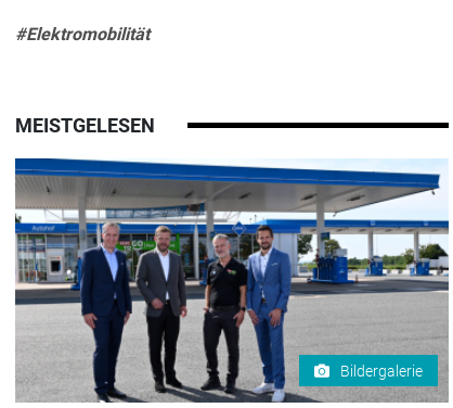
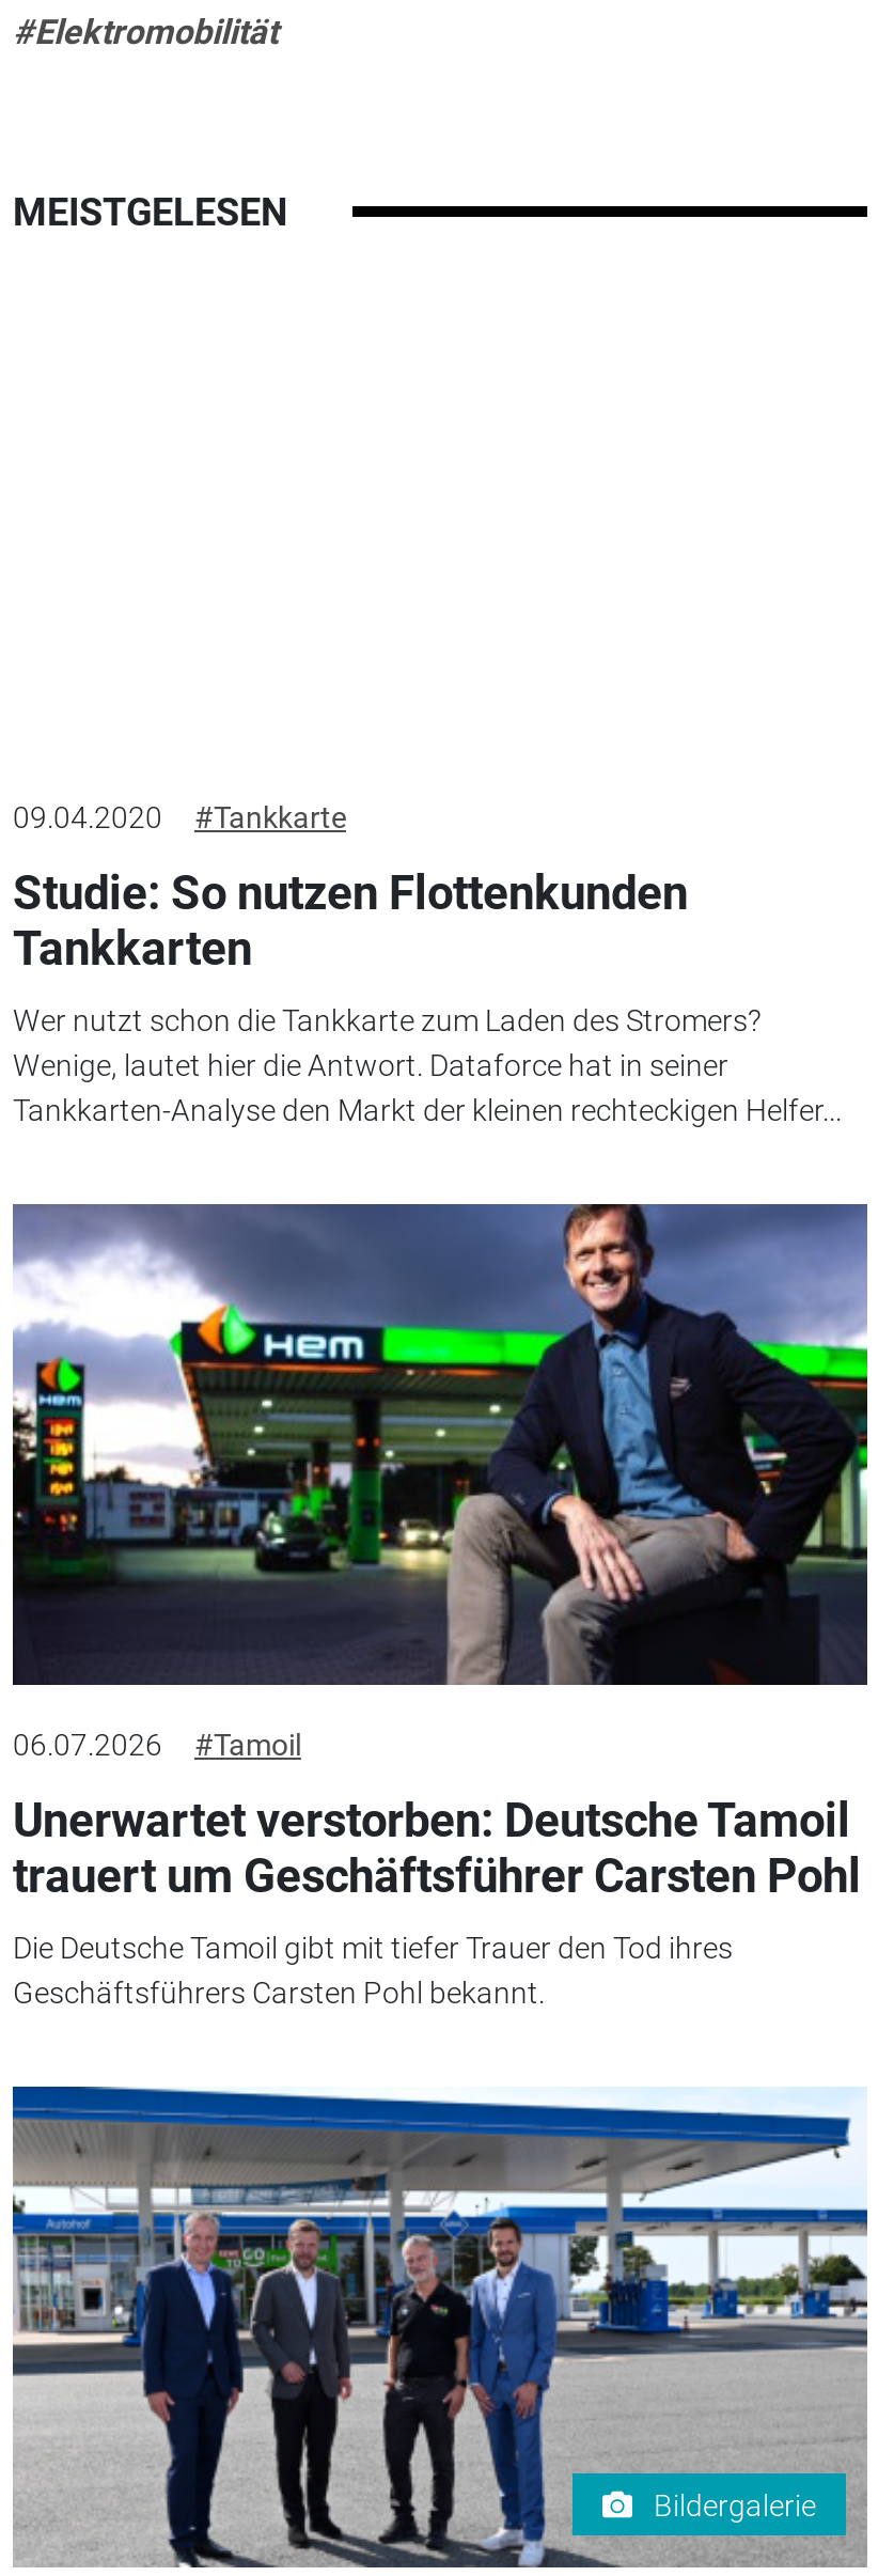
none -> [11,1202,869,2010] [image] | 06.07.2026 | #Tamoil | Unerwartet verstorben: Deutsche Tamoil | trauert um Geschäftsführer Carsten Pohl | Die Deutsche Tamoil gibt mit tiefer Trauer den Tod ihres | Geschäftsführers Carsten Pohl bekannt.
none -> [13,800,842,1128] 09.04.2020 | #Tankkarte | Studie: So nutzen Flottenkunden | Tankkarten | Wer nutzt schon die Tankkarte zum Laden des Stromers? | Wenige, lautet hier die Antwort. Dataforce hat in seiner | Tankkarten-Analyse den Markt der kleinen rechteckigen Helfer...

